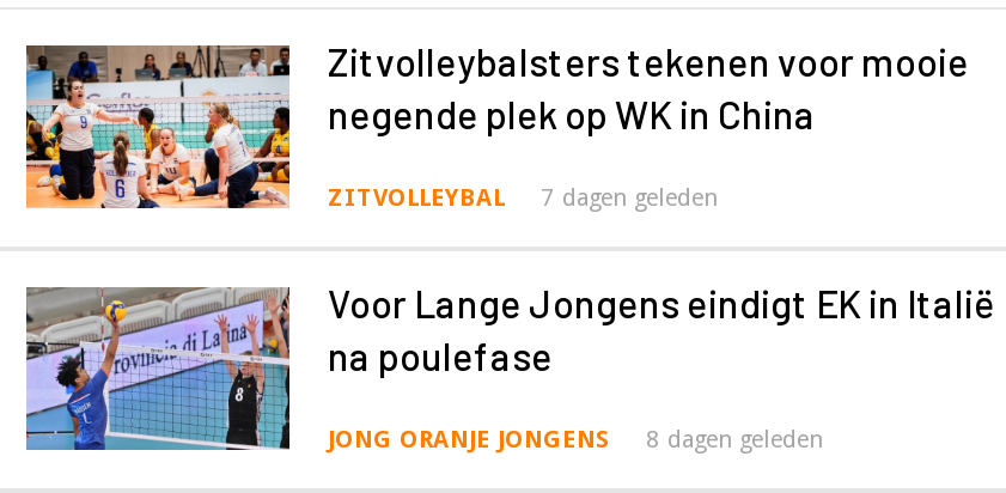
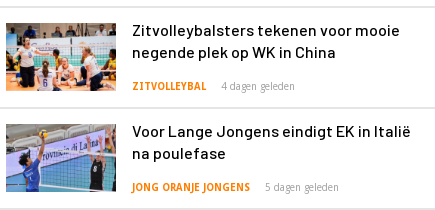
[541,185,718,211] 7 dagen geleden -> [221,81,295,92] 4 dagen geleden
[646,426,823,453] 8 dagen geleden -> [265,182,339,193] 5 dagen geleden

